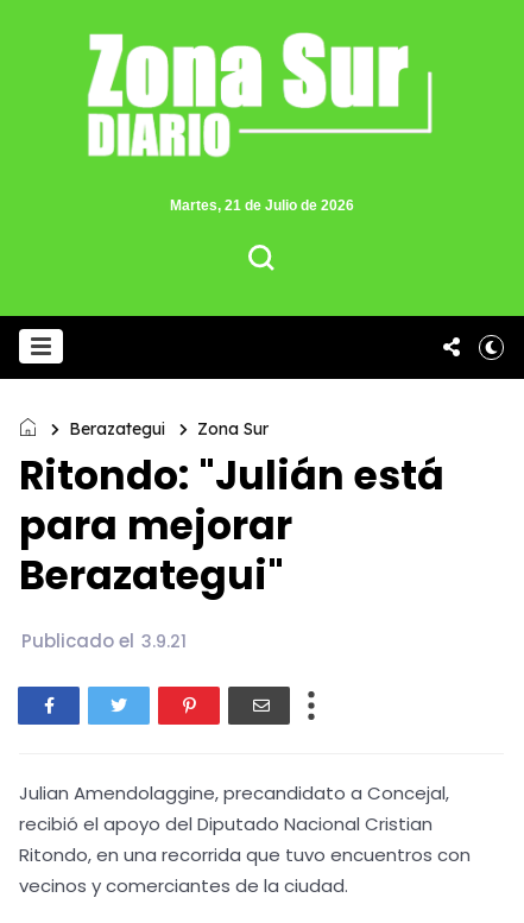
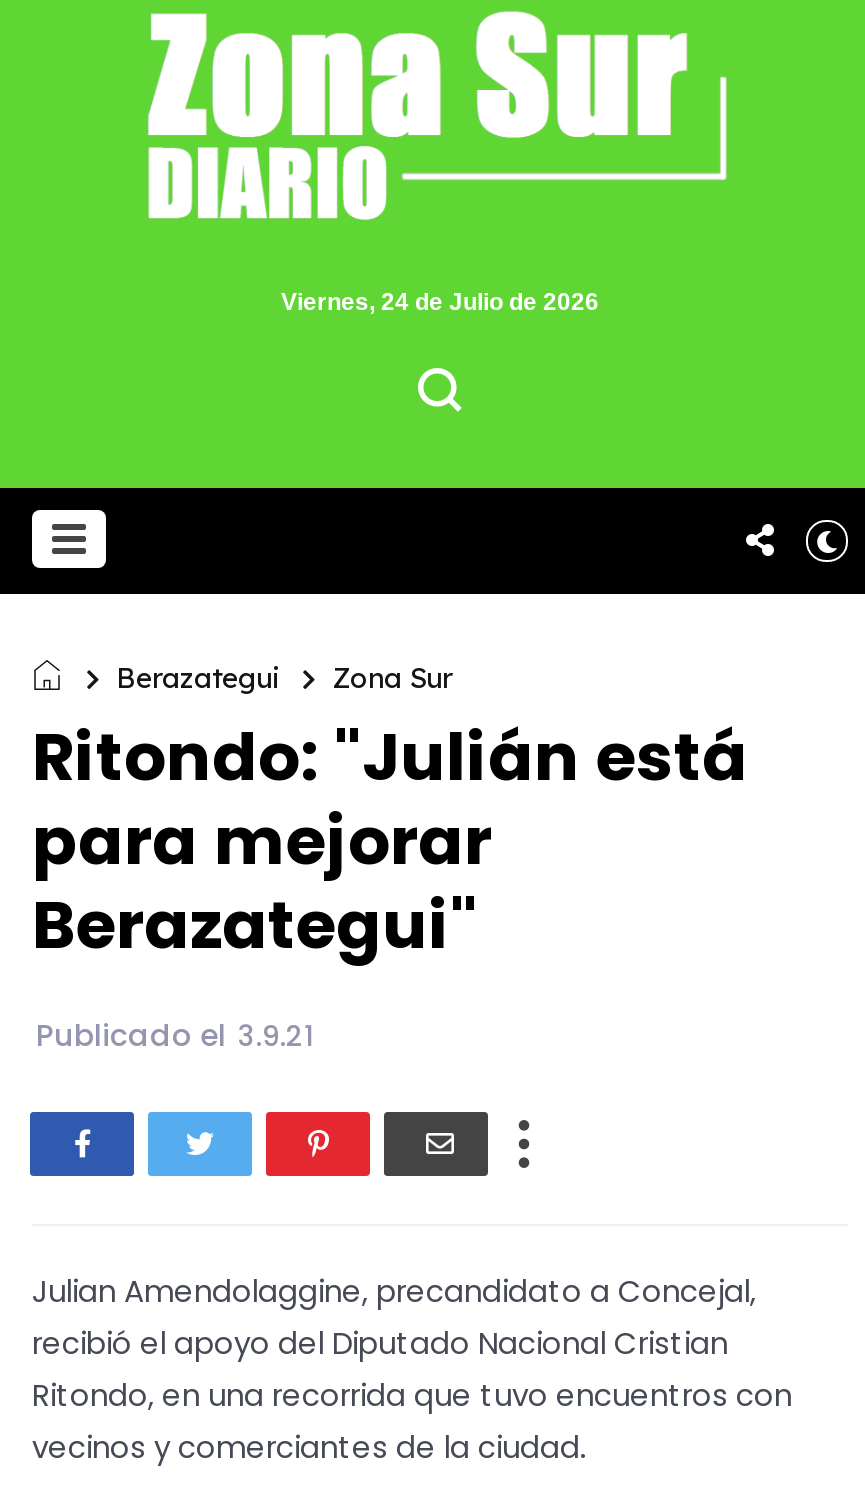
[169,197,353,214] Martes, 21 de Julio de 2026 -> [281,288,599,316] Viernes, 24 de Julio de 2026

